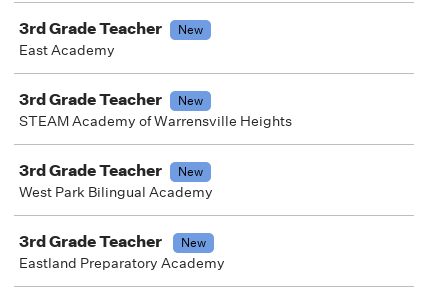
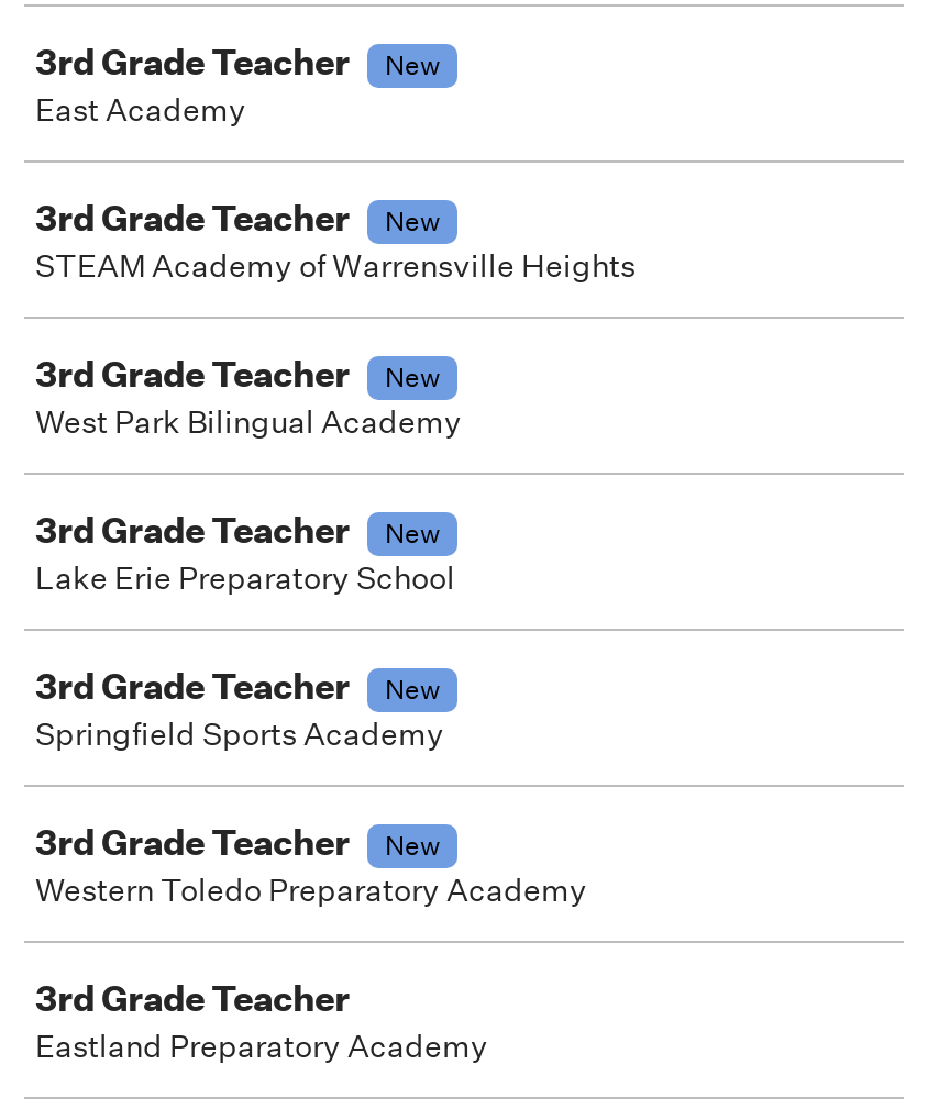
none -> [35,558,587,1020] Lake Erie Preparatory School | 3rd Grade Teacher | New | Springfield Sports Academy | 3rd Grade Teacher | New | Western Toledo Preparatory Academy | 3rd Grade Teacher

